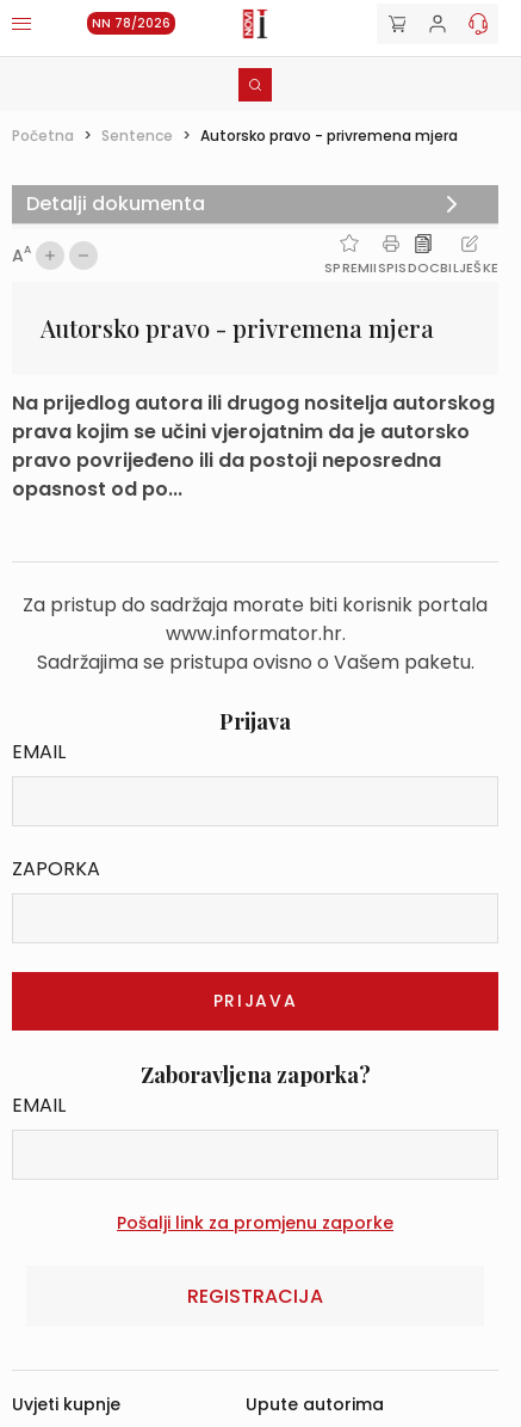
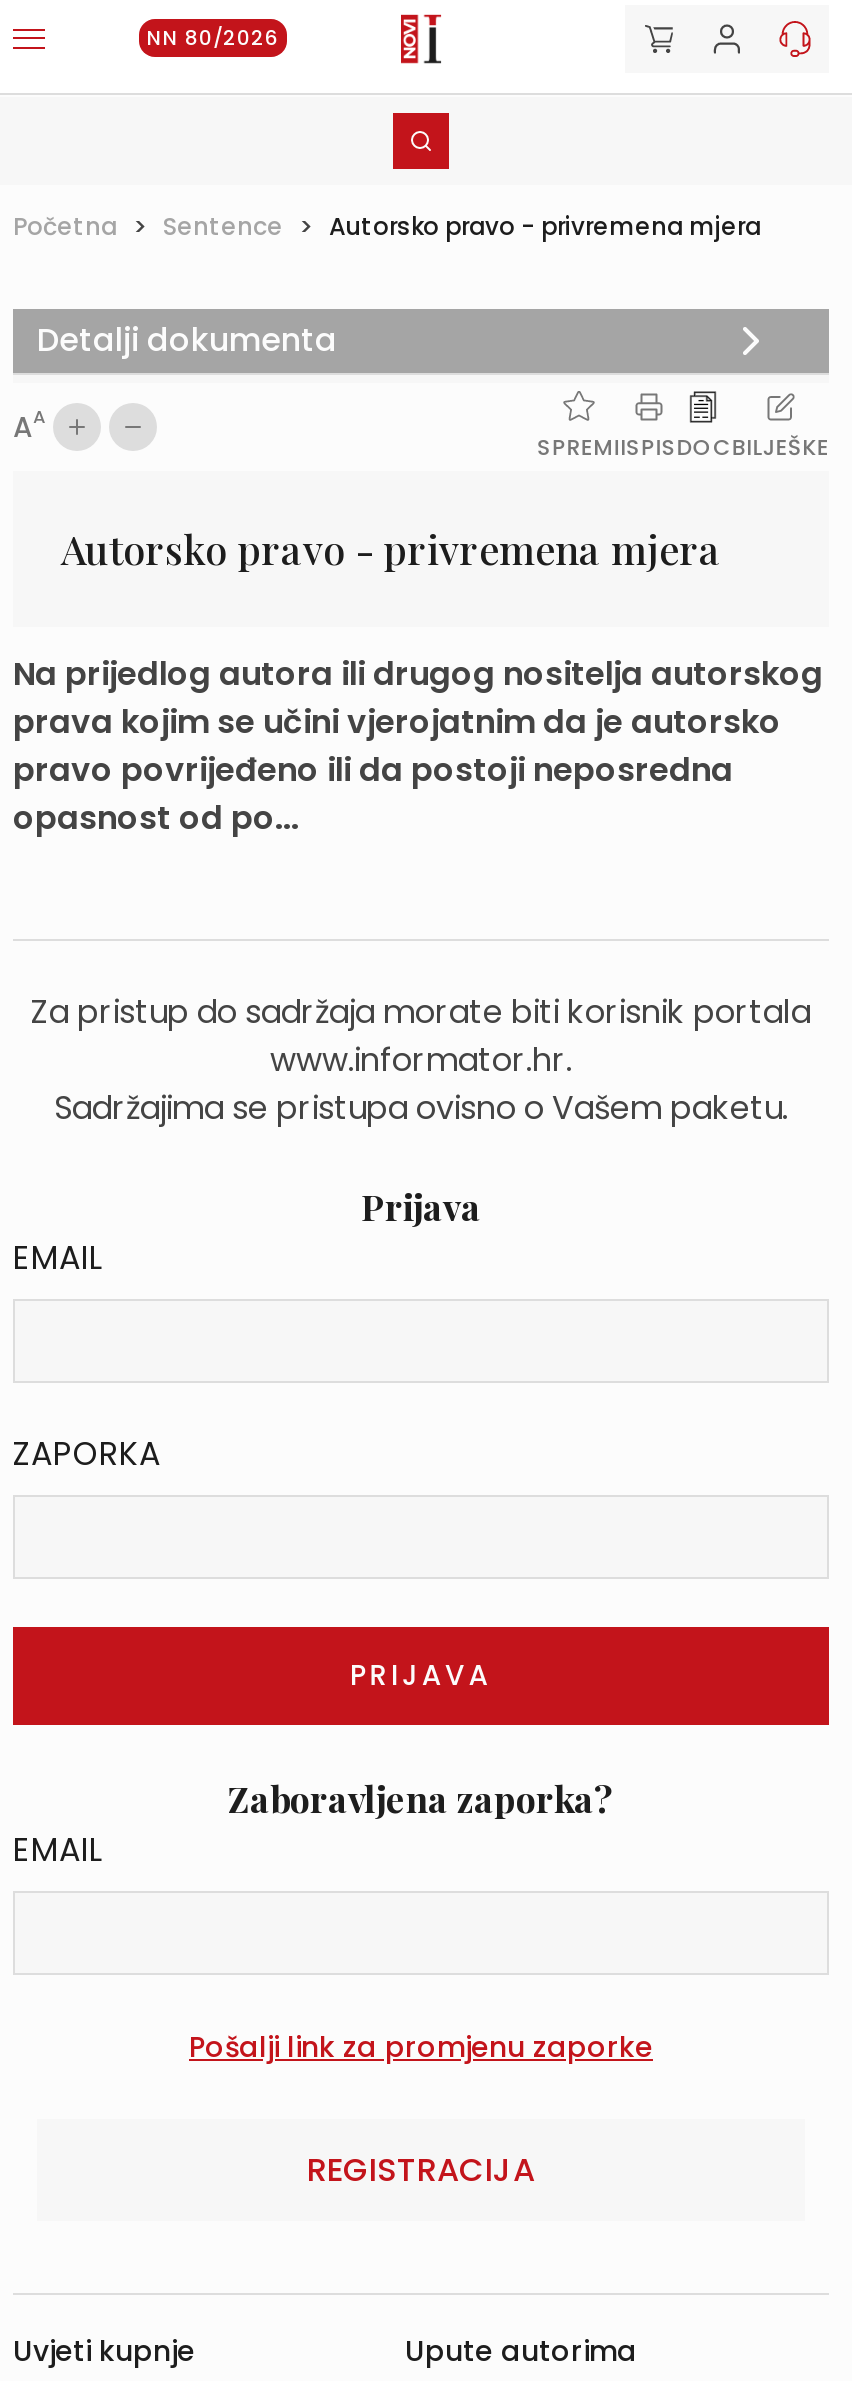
[92,14,170,32] NN 78/2026 -> [147,23,279,53] NN 80/2026

